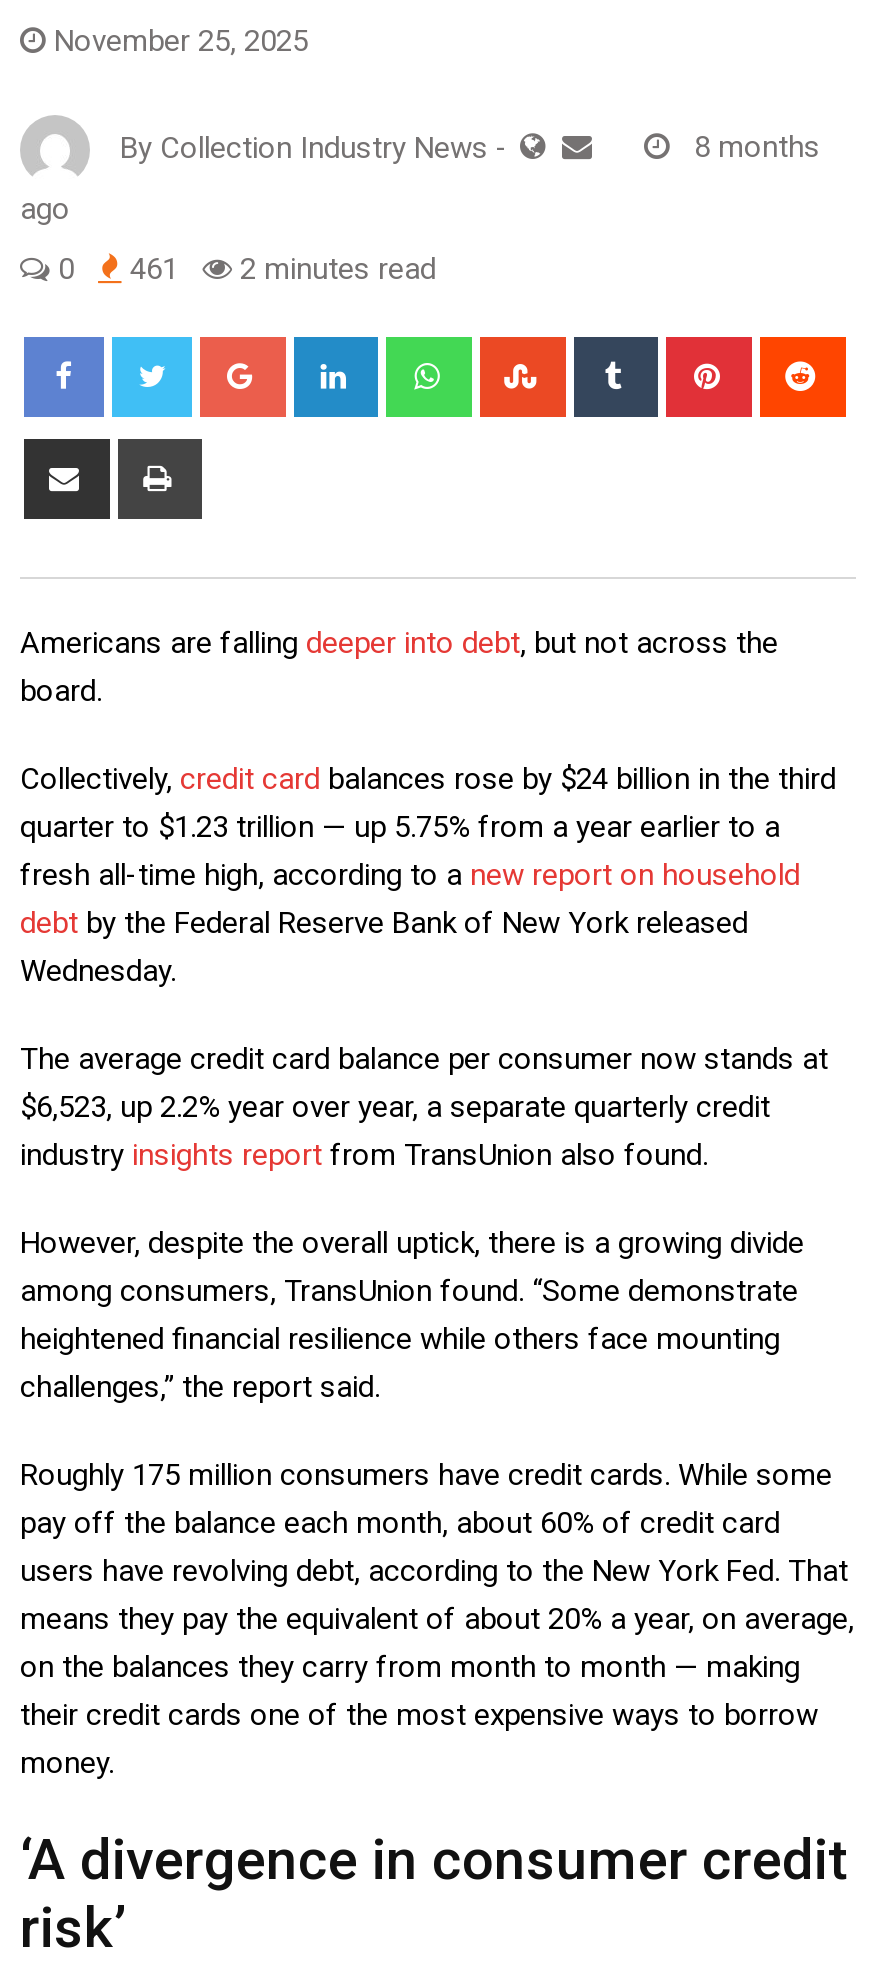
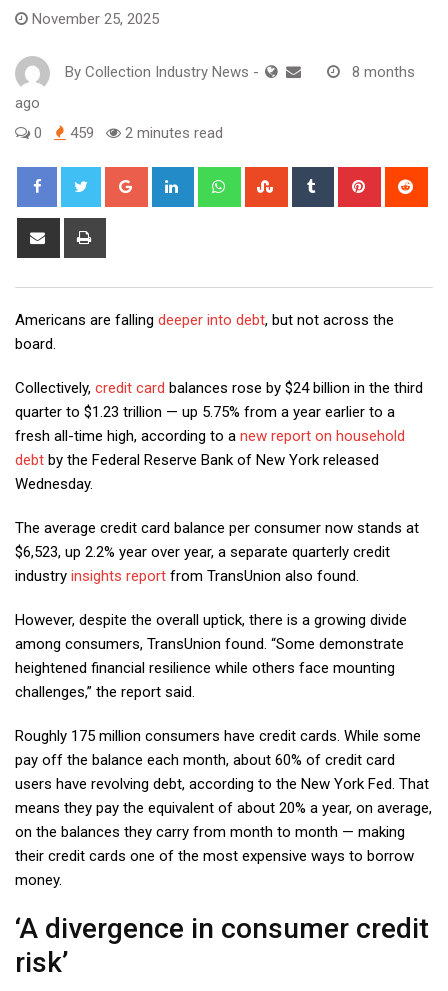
[50,250,436,286] 0 461 2 minutes read -> [30,124,223,142] 0 459 2 minutes read

